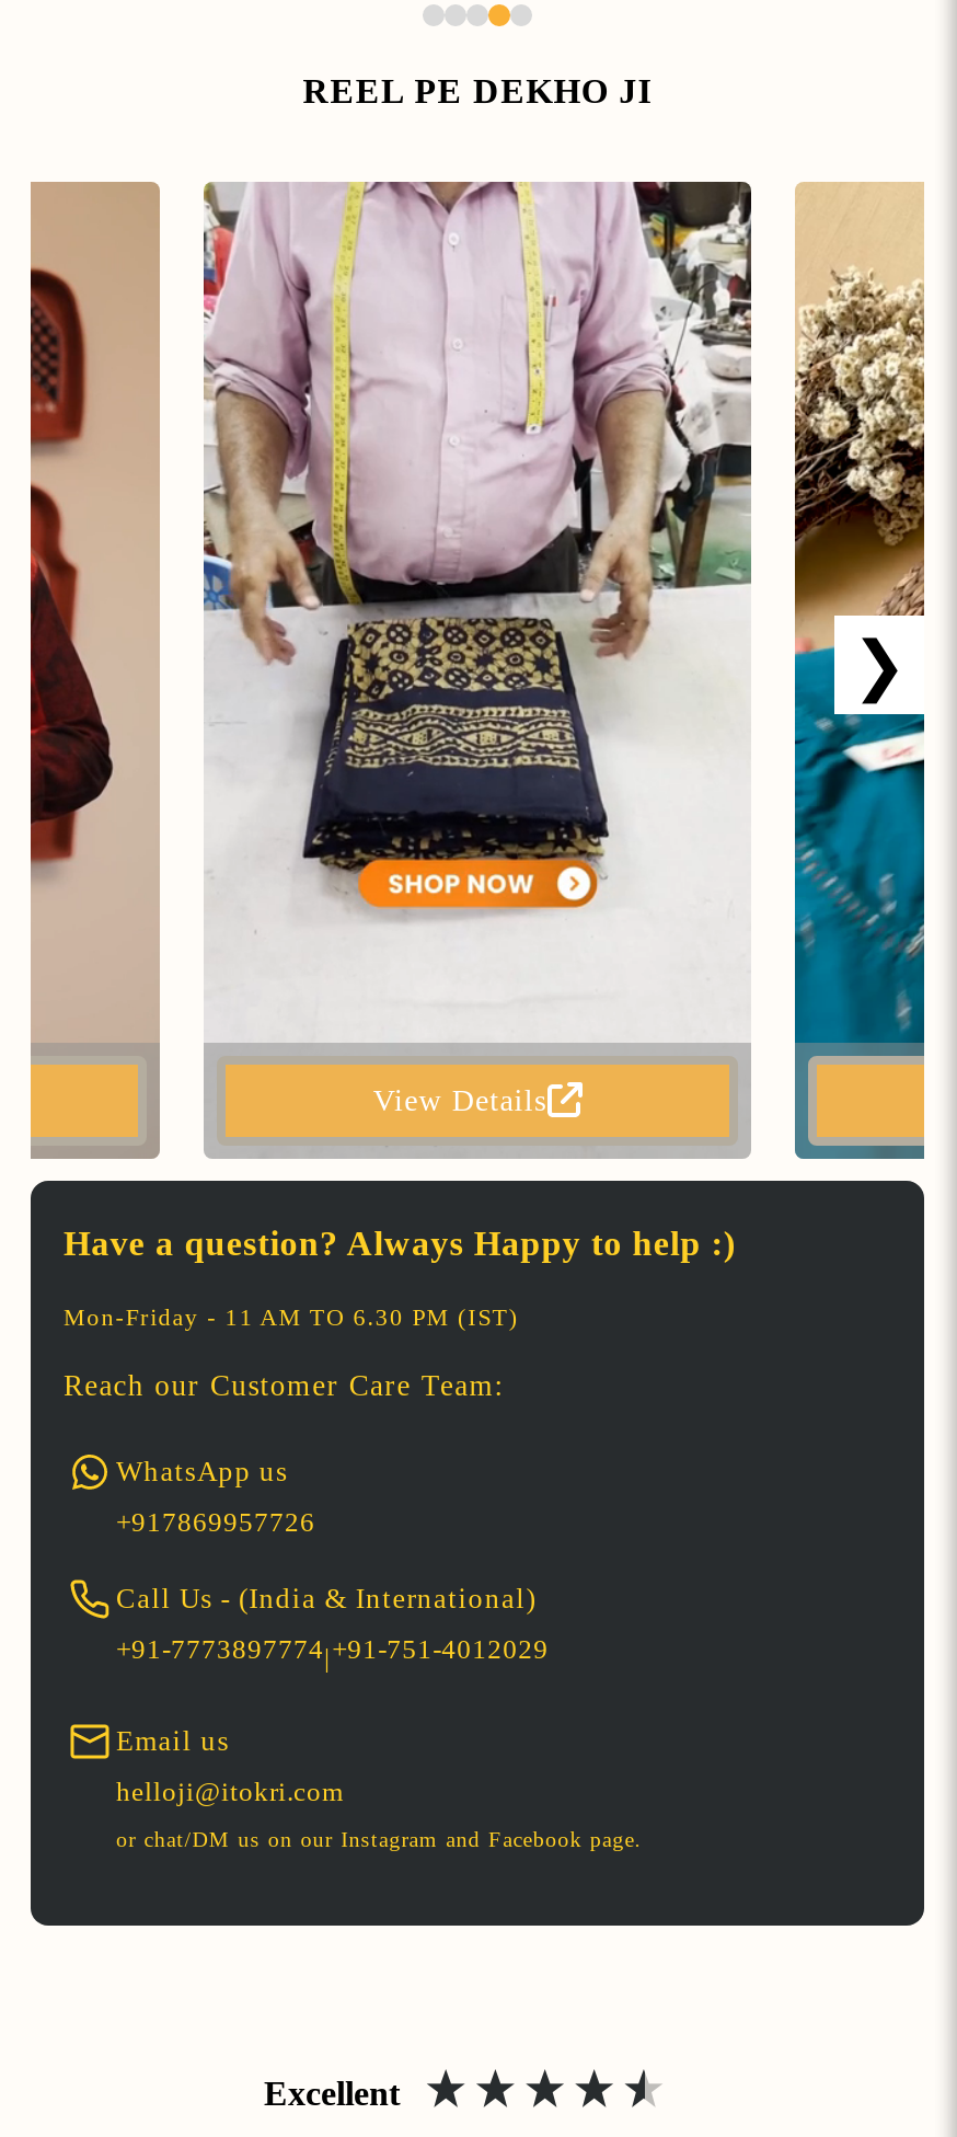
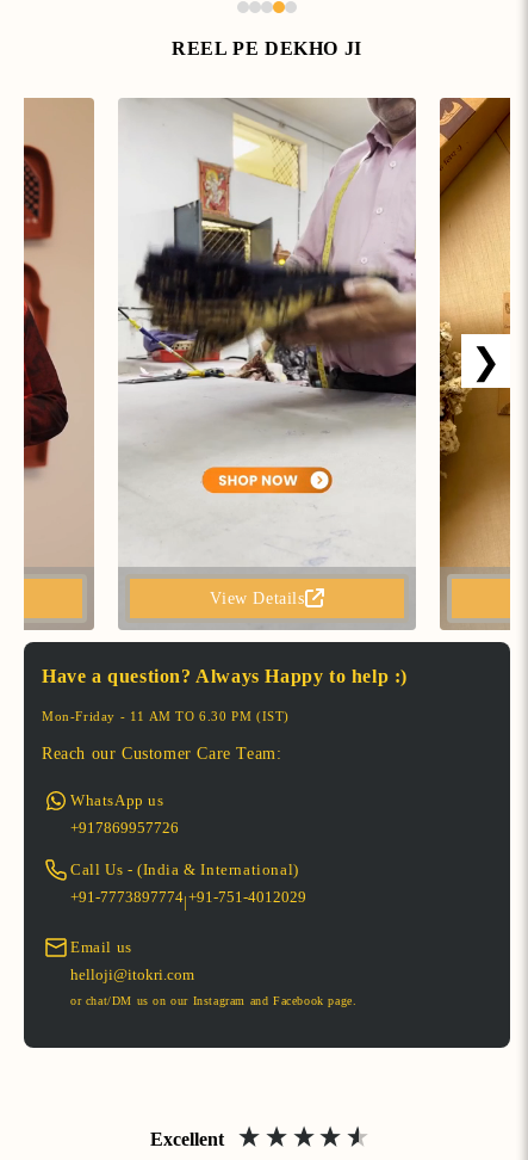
[201,180,753,920] [image] -> [118,98,417,499] [image]
[793,184,926,1161] [image] -> [439,98,511,630] [image]

